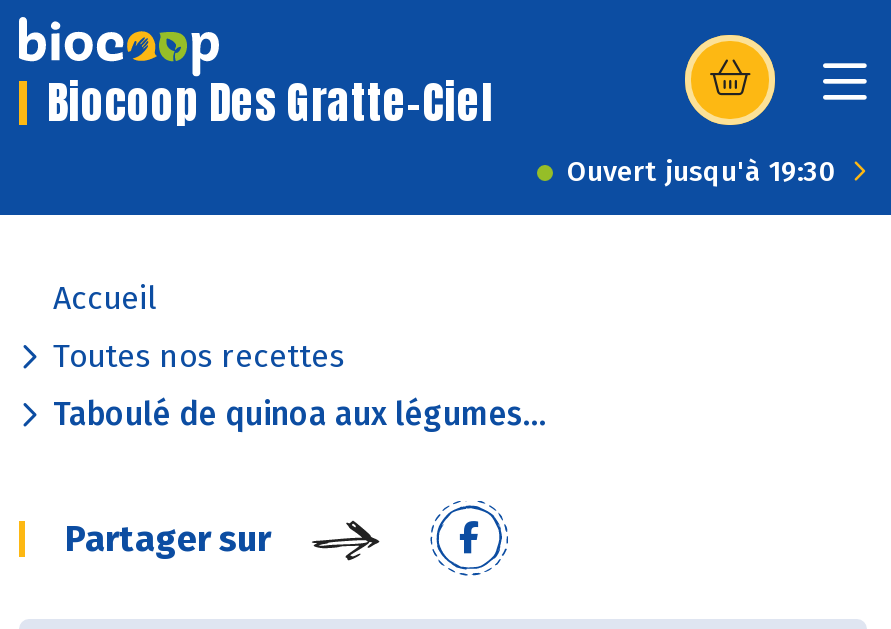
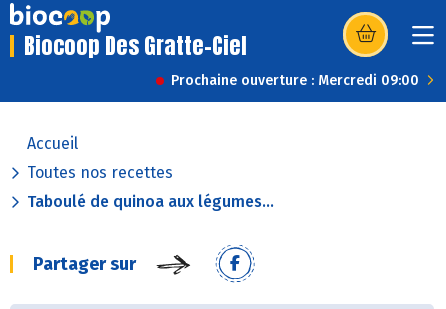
[567,155,837,189] Ouvert jusqu'à 19:30 -> [171,72,419,89] Prochaine ouverture : Mercredi 09:00

